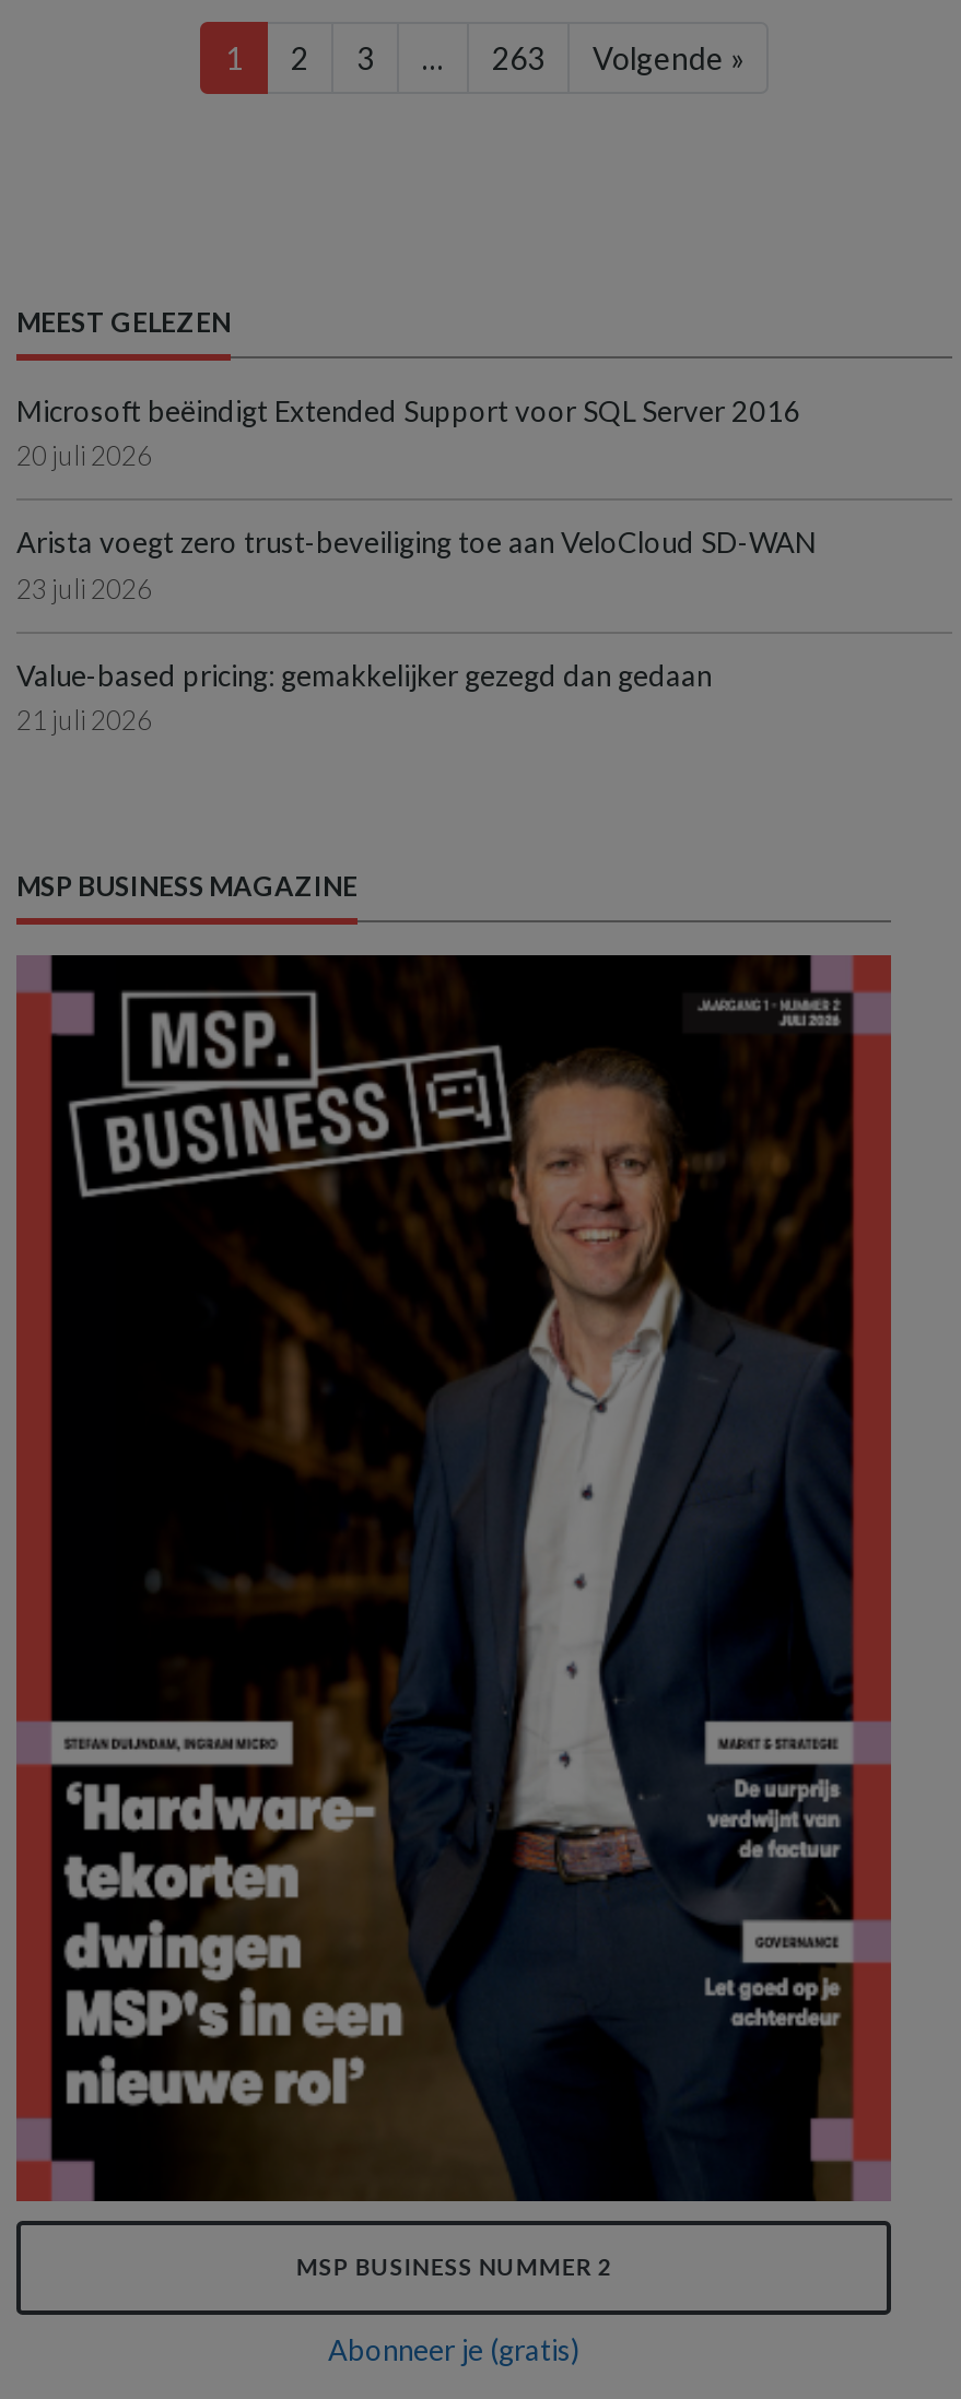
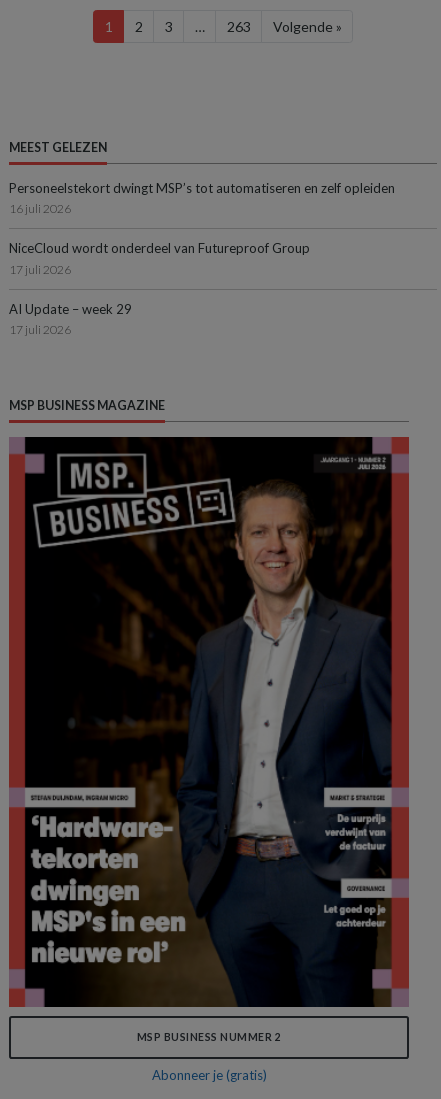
[16,393,801,473] Microsoft beëindigt Extended Support voor SQL Server 2016 | 20 juli 2026 -> [9,180,395,216] Personeelstekort dwingt MSP’s tot automatiseren en zelf opleiden | 16 juli 2026
[16,525,814,605] Arista voegt zero trust-beveiliging toe aan VeloCloud SD-WAN | 23 juli 2026 -> [9,240,310,277] NiceCloud wordt onderdeel van Futureproof Group | 17 juli 2026
[16,658,712,737] Value-based pricing: gemakkelijker gezegd dan gedaan | 21 juli 2026 -> [9,301,132,337] AI Update – week 29 | 17 juli 2026

